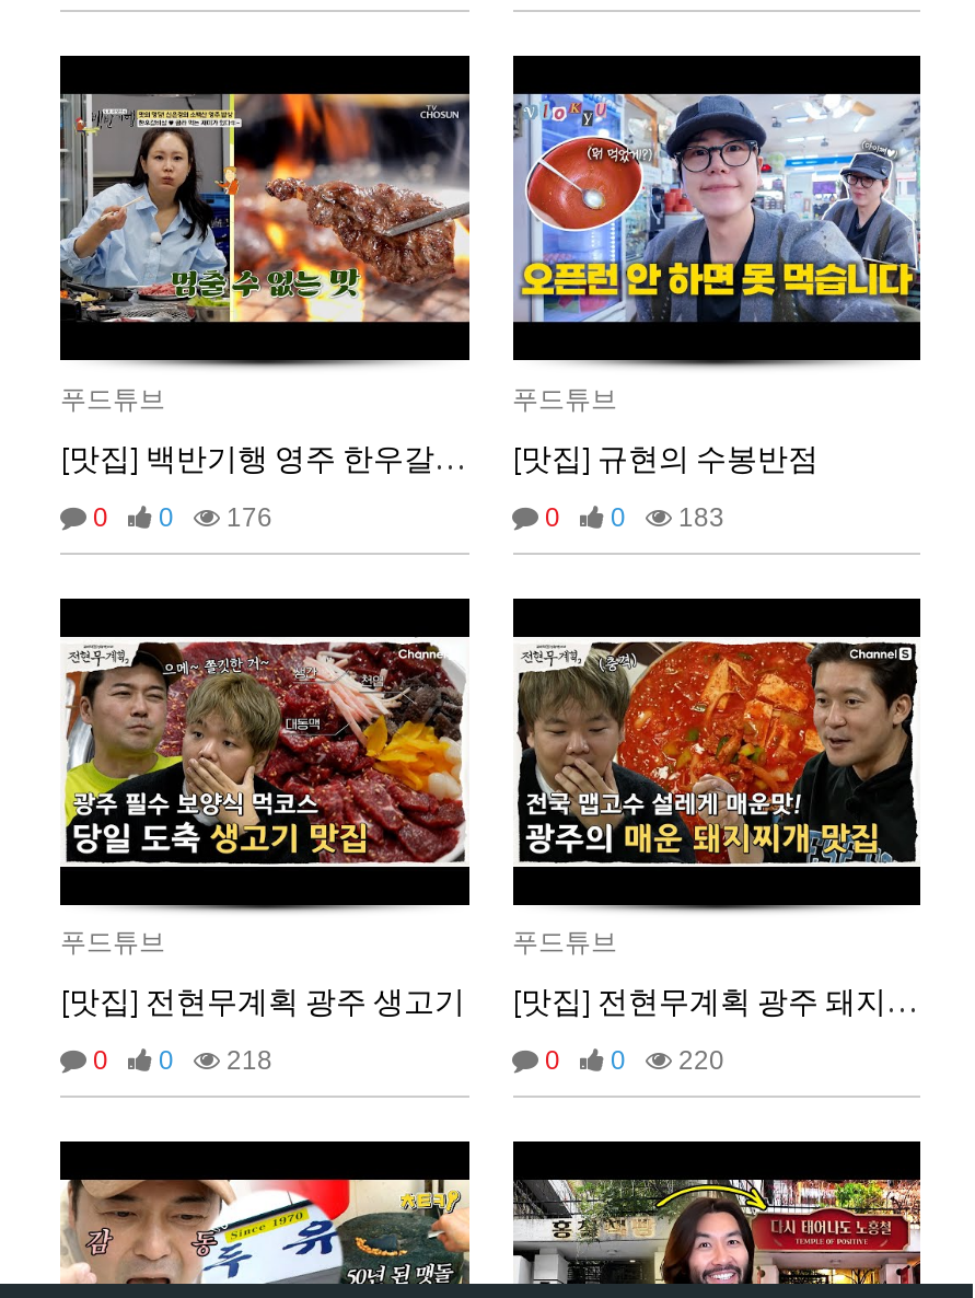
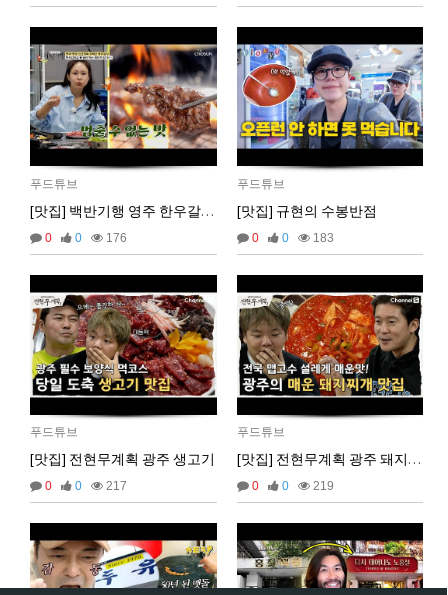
[220,1045,272,1075] 218 -> [103,479,127,493] 217
[545,1045,724,1075] 0 0 220 -> [251,479,333,493] 0 0 219

